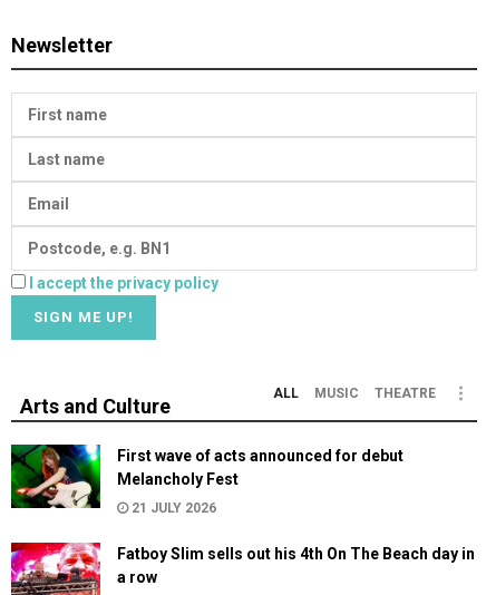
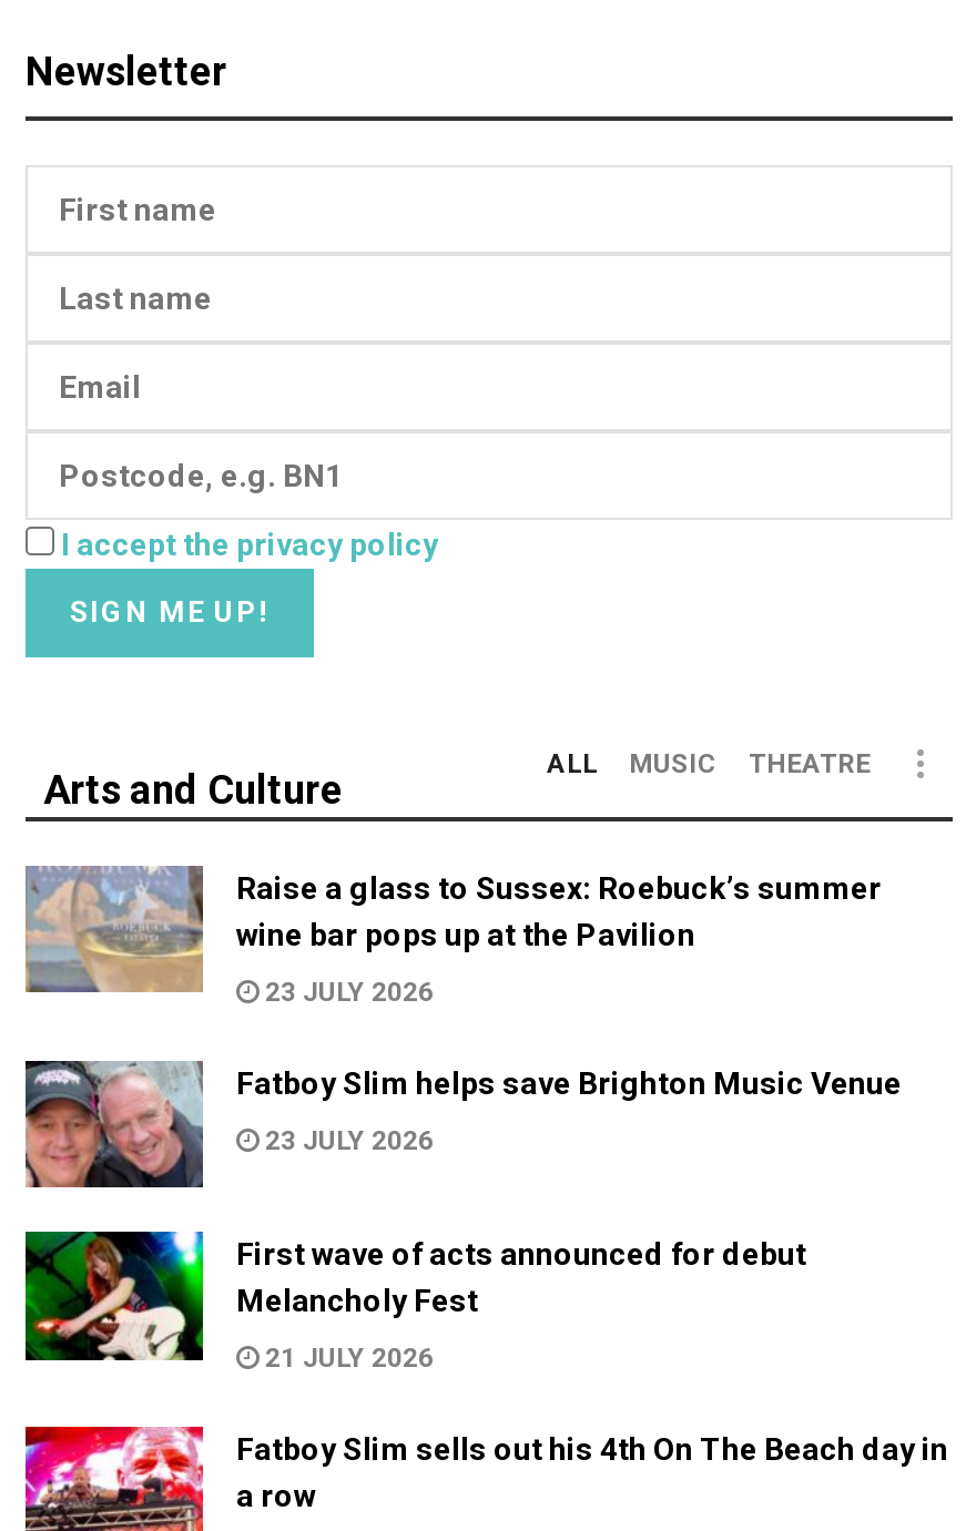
none -> [23,1059,205,1190] [image]
none -> [26,864,902,1157] [image] | Raise a glass to Sussex: Roebuck’s summer | wine bar pops up at the Pavilion | 23 JULY 2026 | Fatboy Slim helps save Brighton Music Venue | 23 JULY 2026

